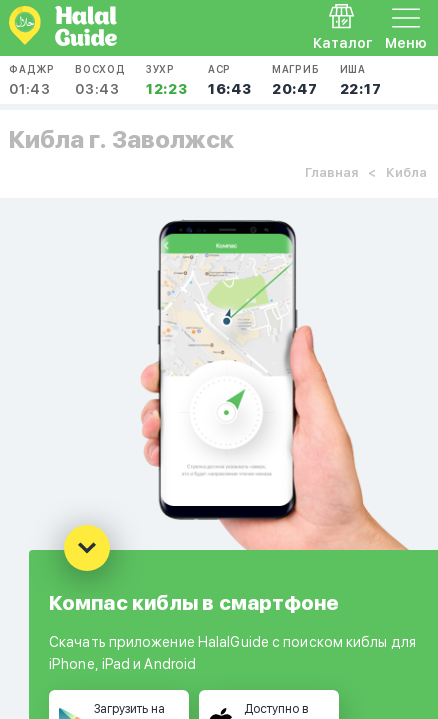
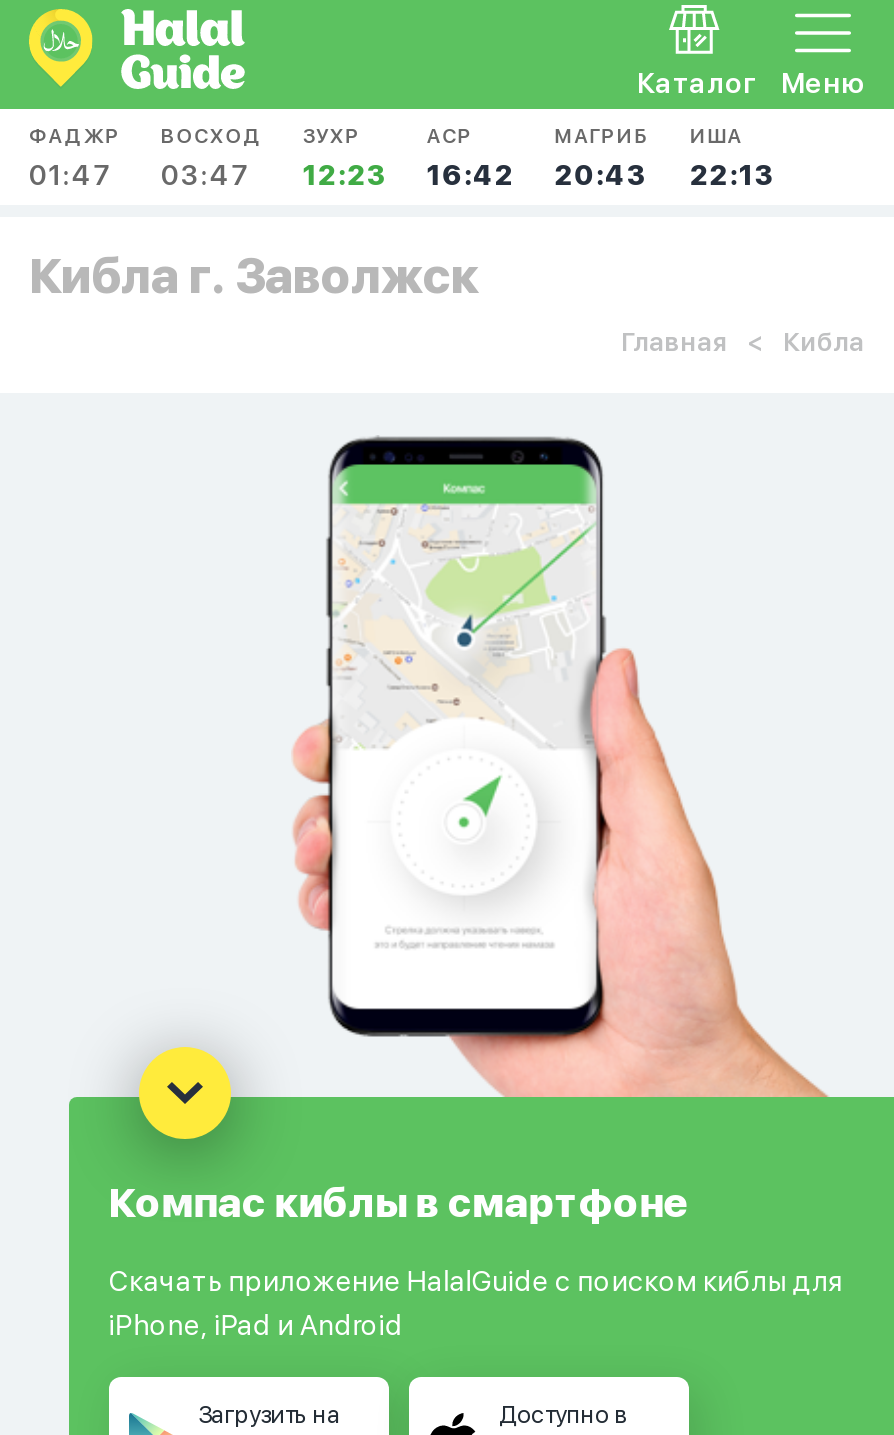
[9,81,51,97] 01:43 -> [29,159,113,191] 01:47
[75,81,120,97] 03:43 -> [161,159,251,191] 03:47
[208,81,252,97] 16:43 -> [427,159,515,191] 16:42
[272,81,318,97] 20:47 -> [555,159,647,191] 20:43
[340,81,382,97] 22:17 -> [690,159,774,191] 22:13

